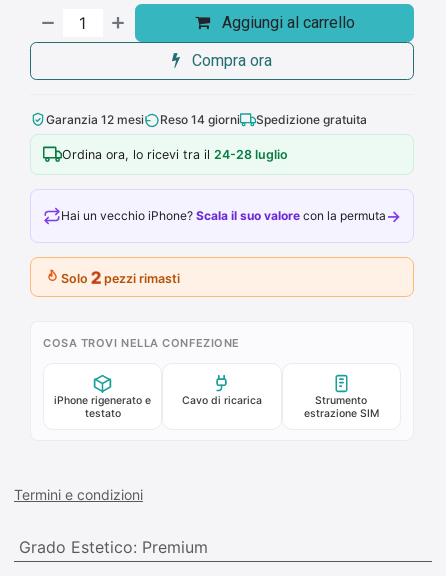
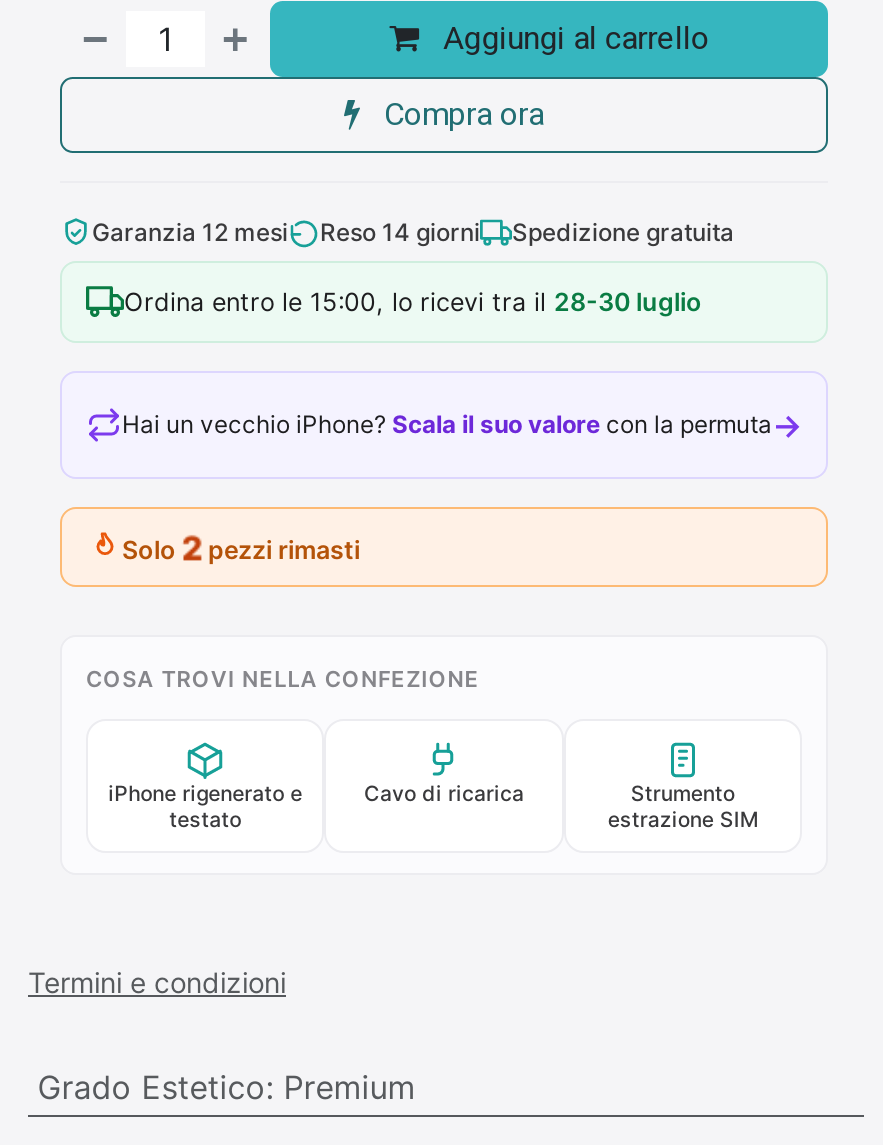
[62,146,288,161] Ordina ora, lo ricevi tra il 24-28 luglio -> [124,286,702,316] Ordina entro le 15:00, lo ricevi tra il 28-30 luglio

